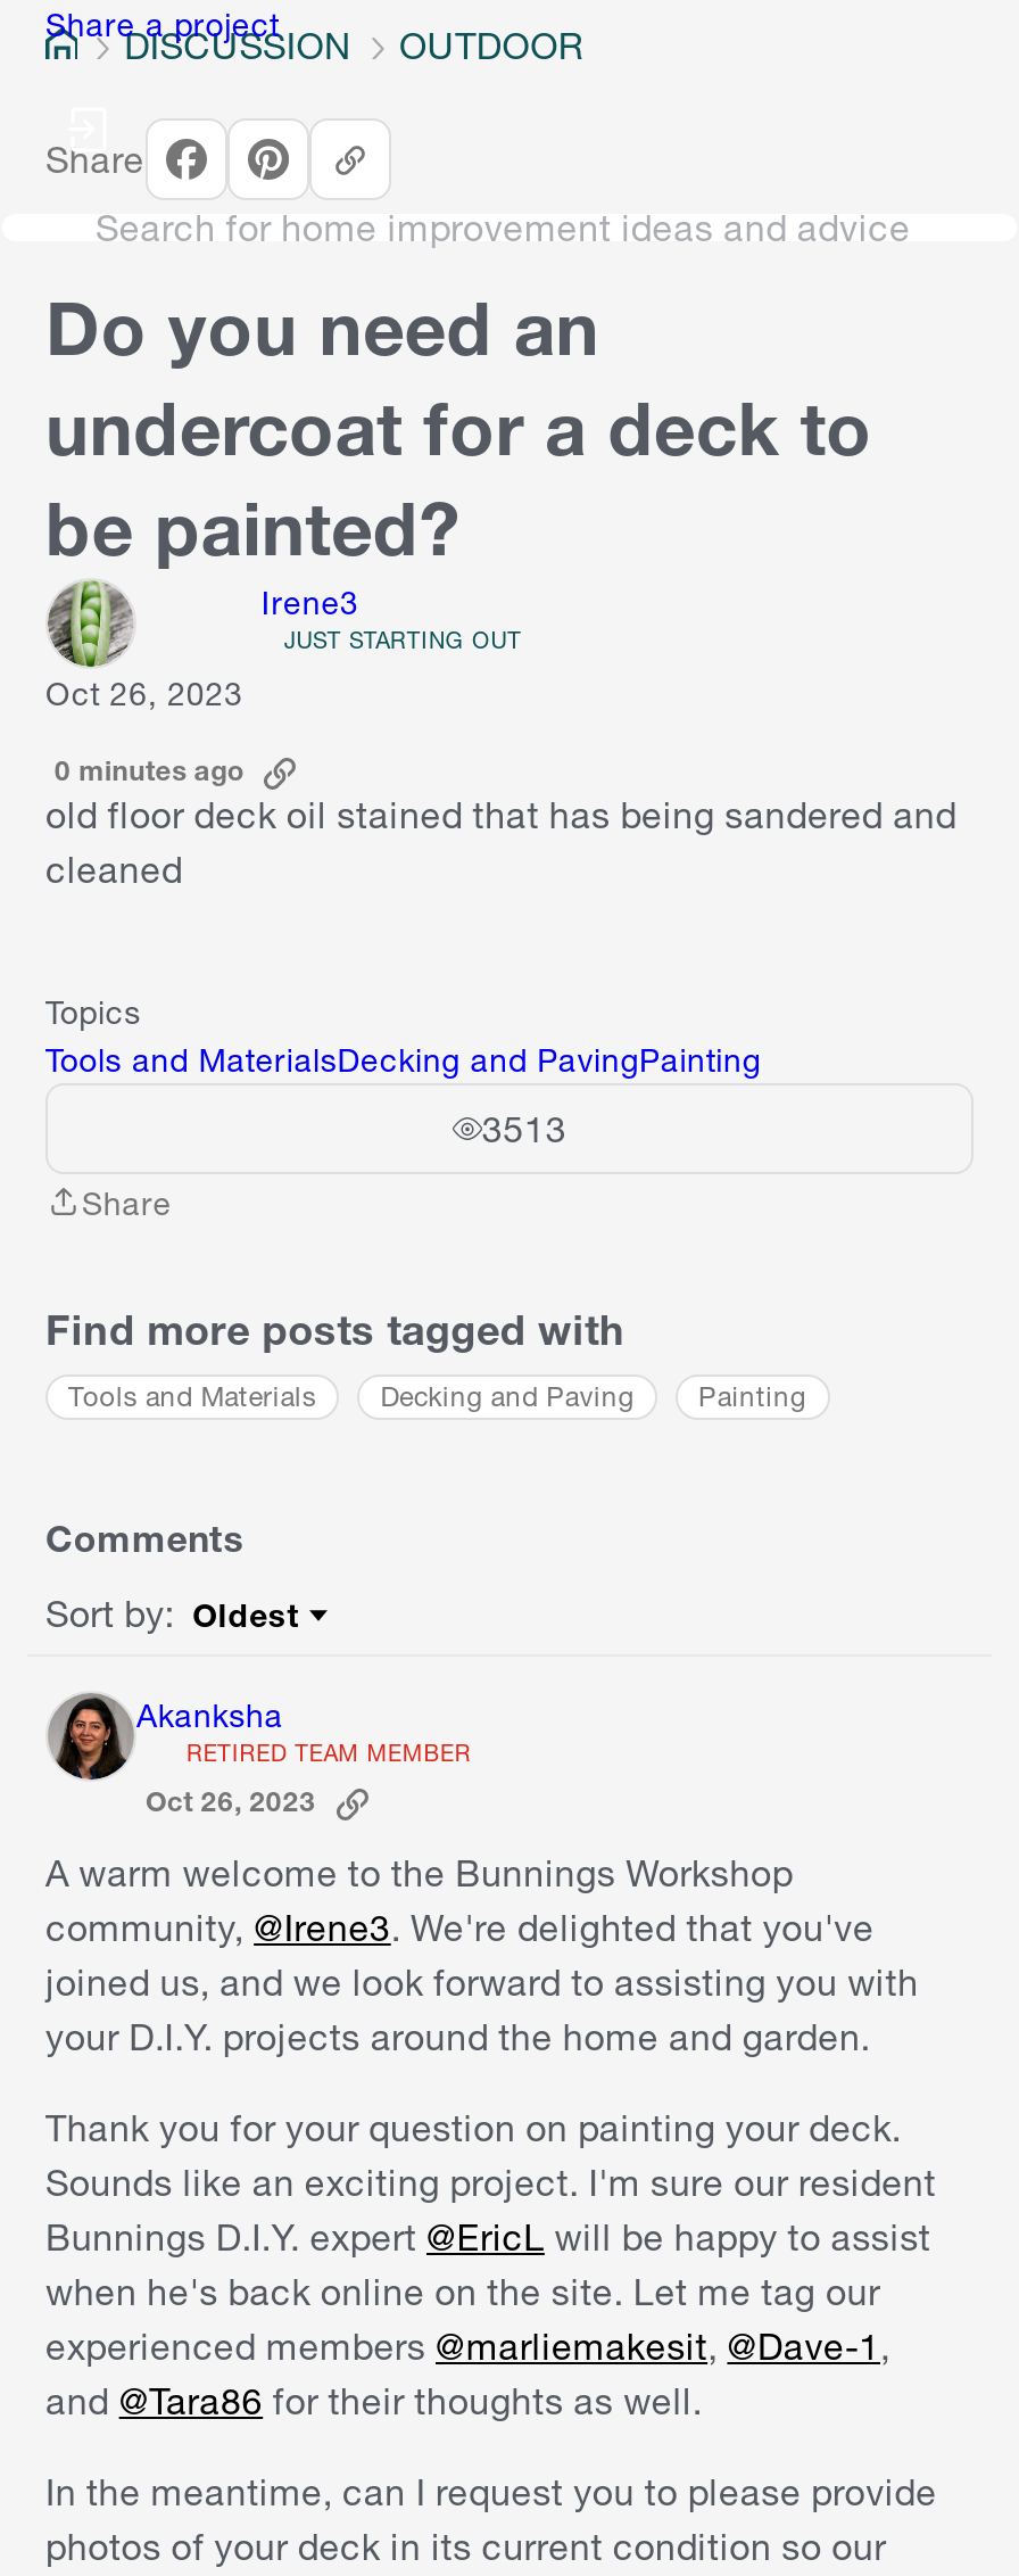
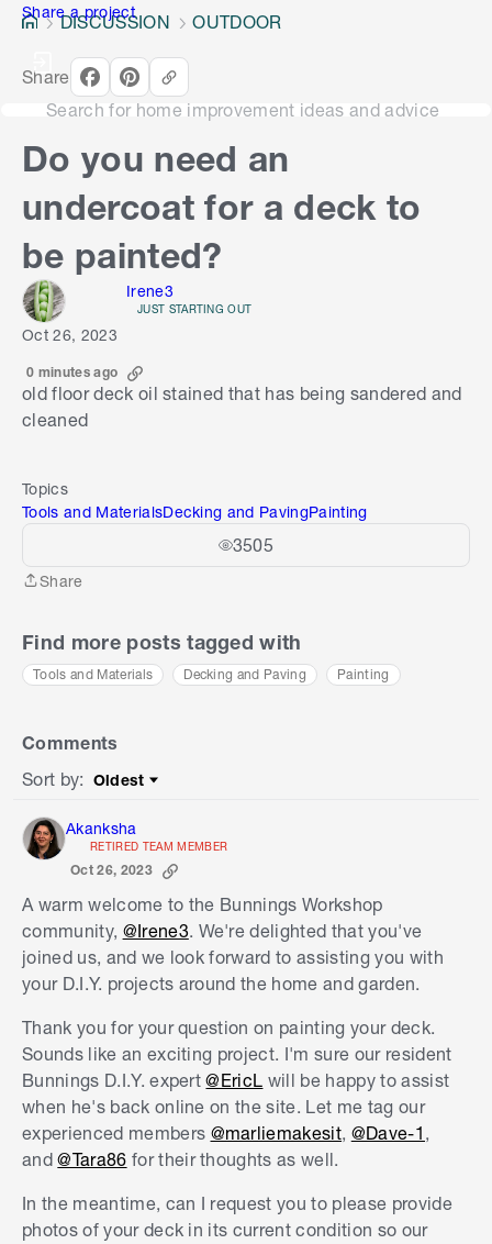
[482,1107,567,1150] 3513 -> [233,535,274,555] 3505

